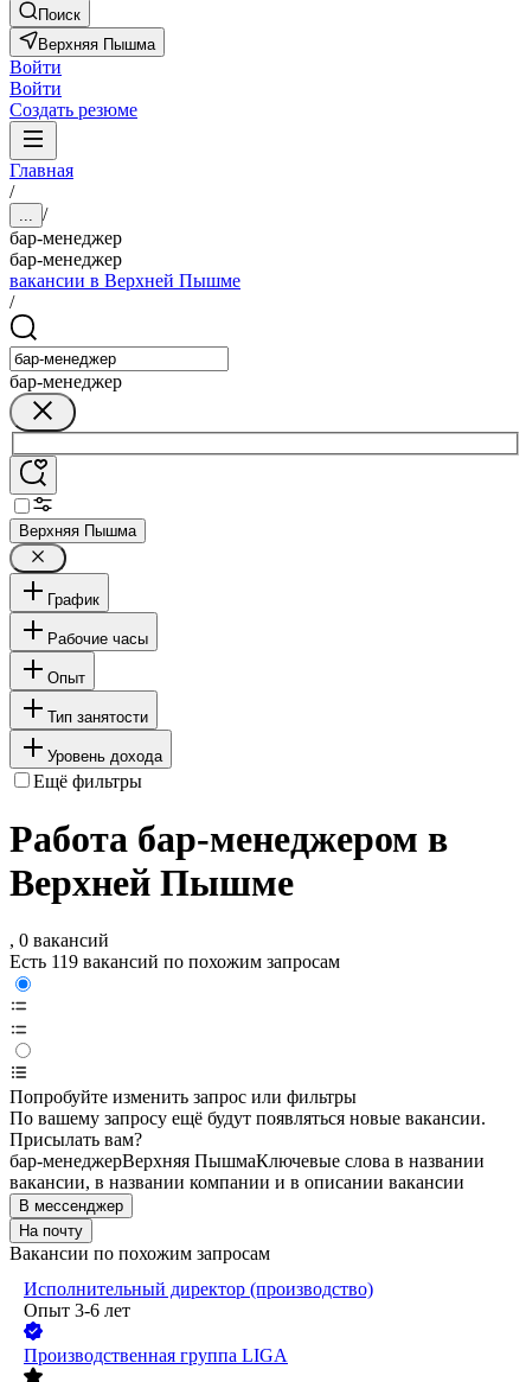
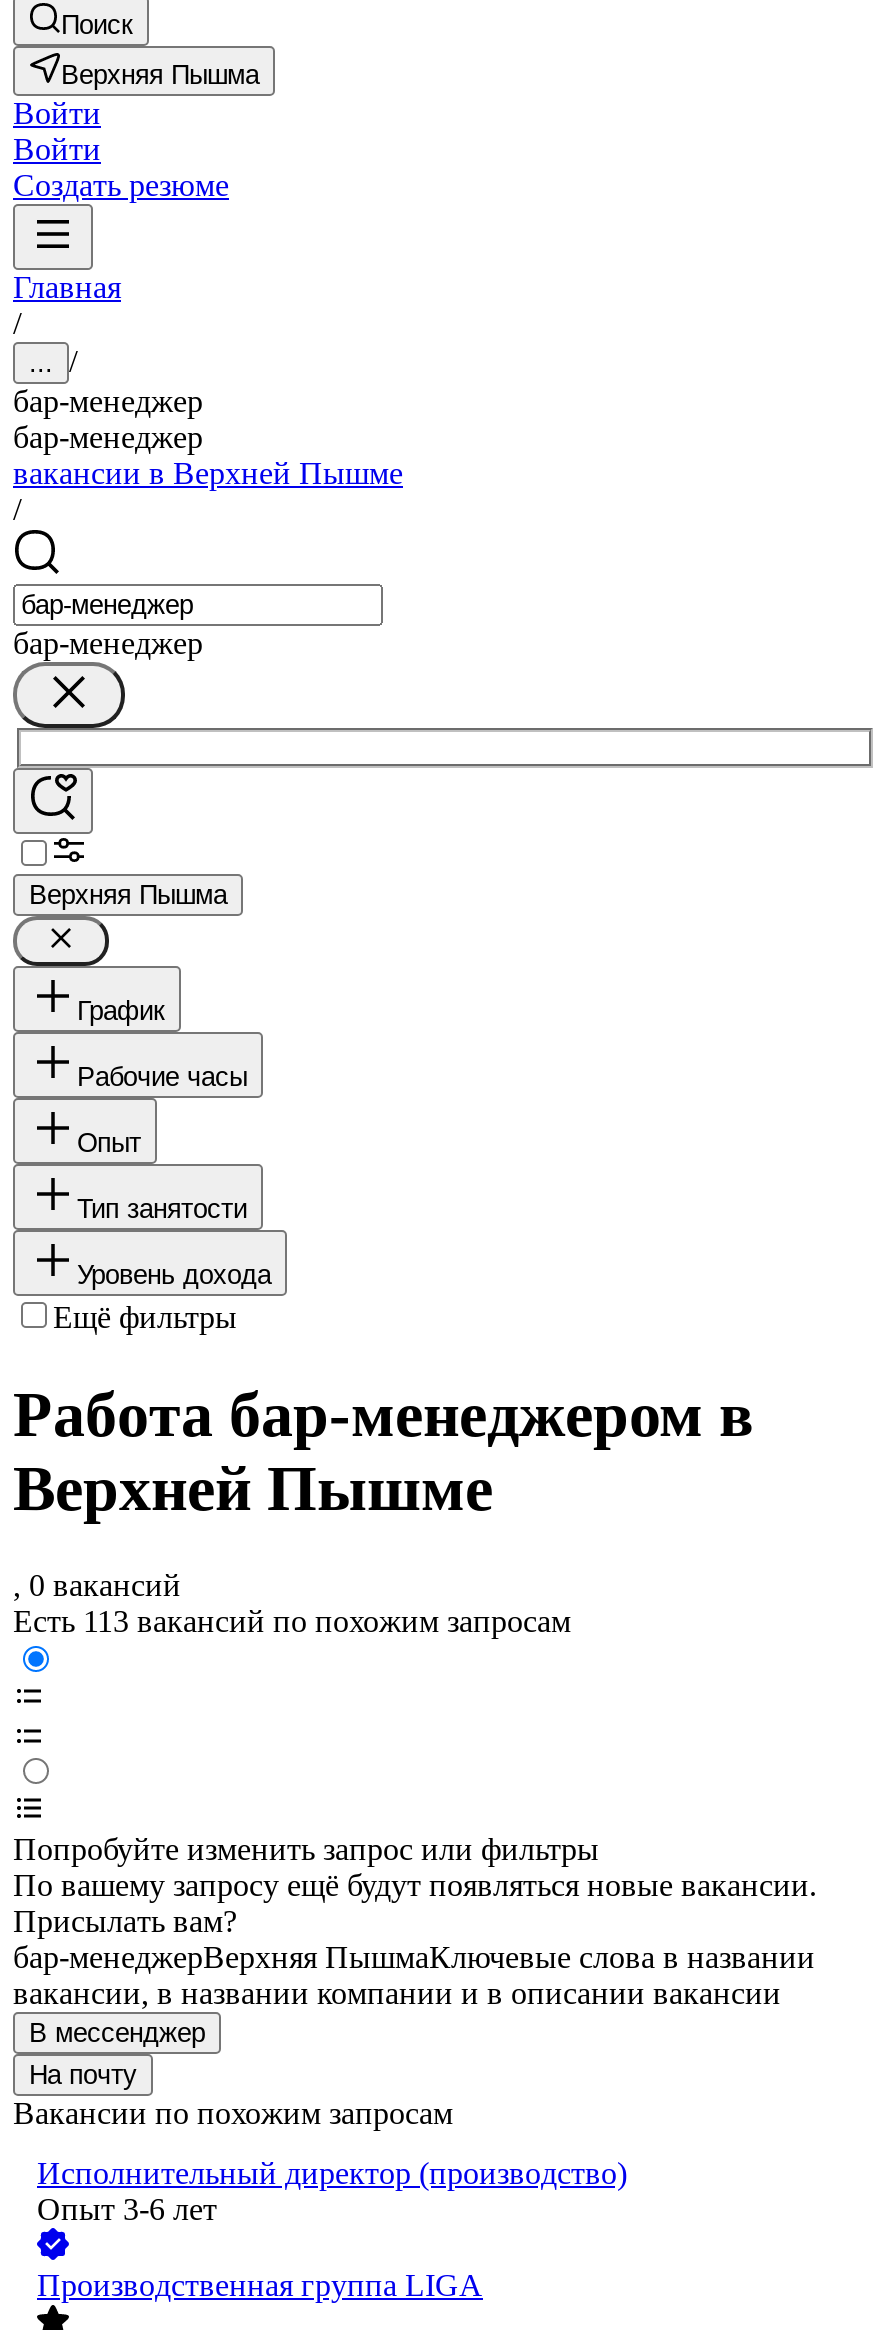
[9,952,340,972] Есть 119 вакансий по похожим запросам -> [13,1605,571,1639] Есть 113 вакансий по похожим запросам

